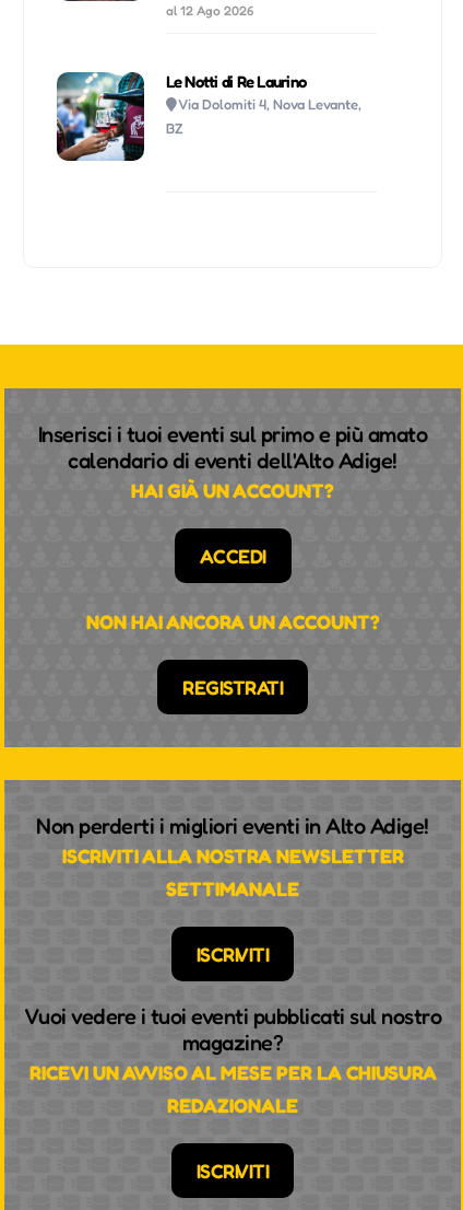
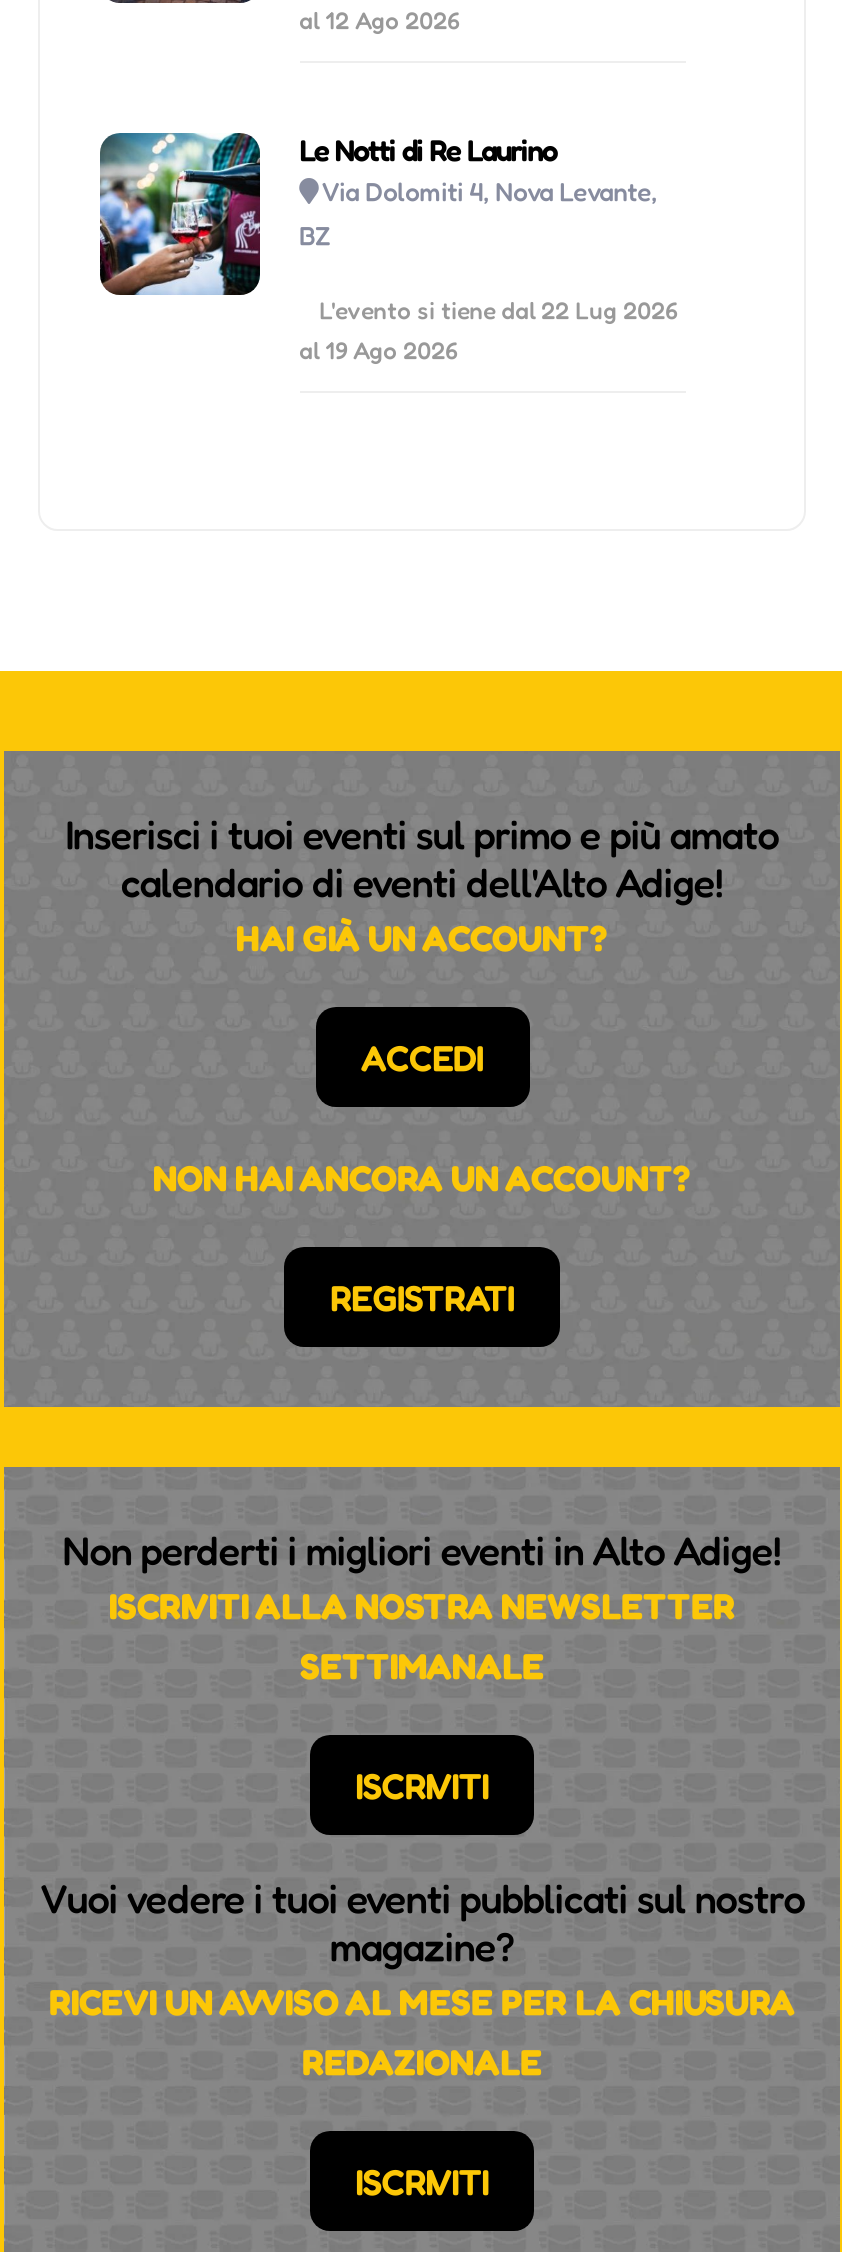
none -> [299,295,677,365] L'evento si tiene dal 22 Lug 2026 | al 19 Ago 2026

